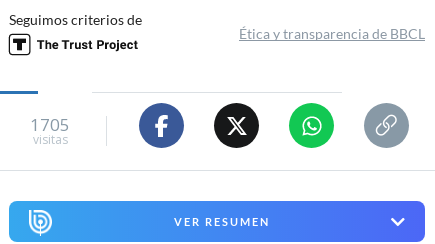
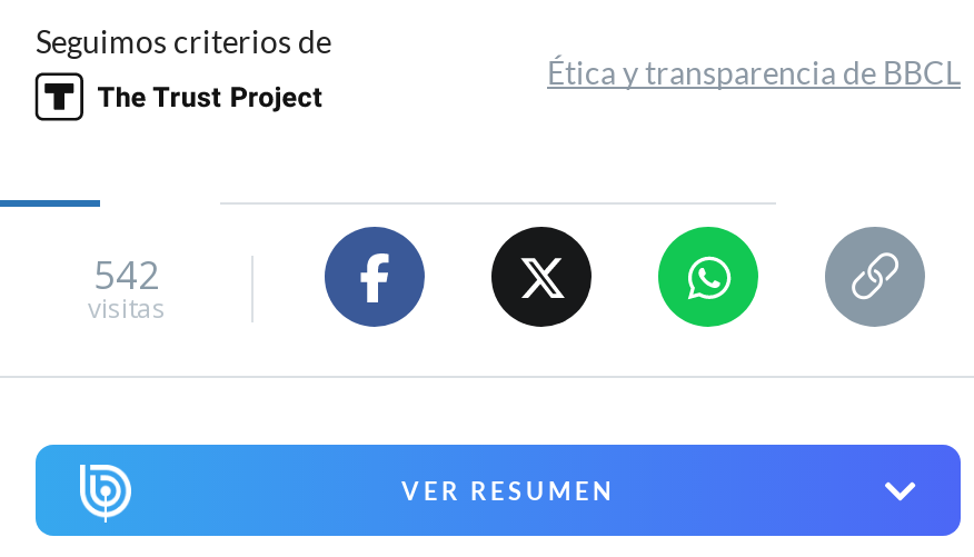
[30,113,70,136] 1705 -> [93,249,160,300] 542

